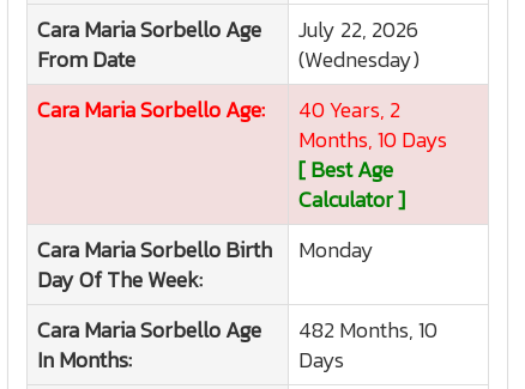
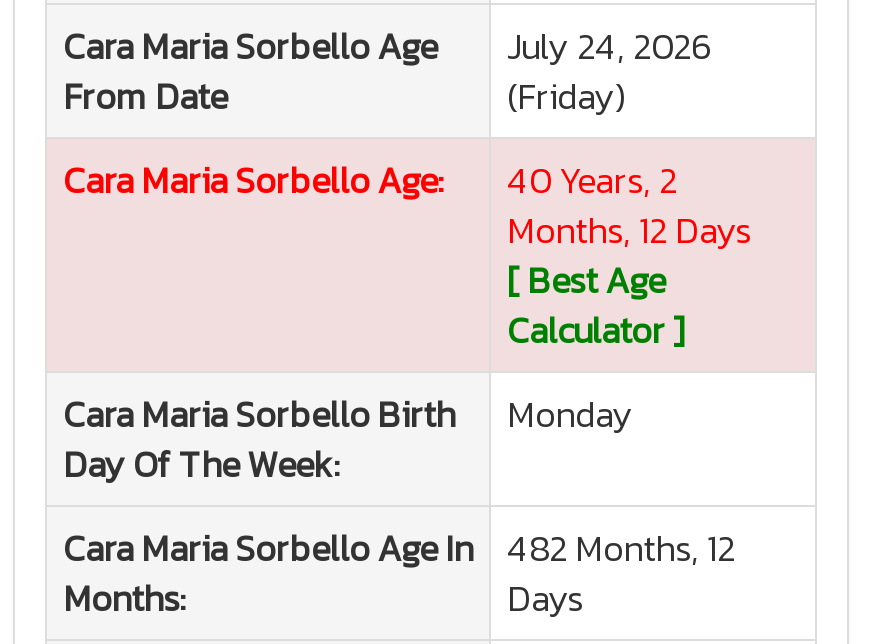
[298,13,420,75] July 22, 2026 | (Wednesday) -> [507,19,711,123] July 24, 2026 | (Friday)
[298,123,447,156] Months, 10 Days -> [507,203,751,257] Months, 12 Days
[298,314,437,346] 482 Months, 10 -> [507,521,735,575] 482 Months, 12

